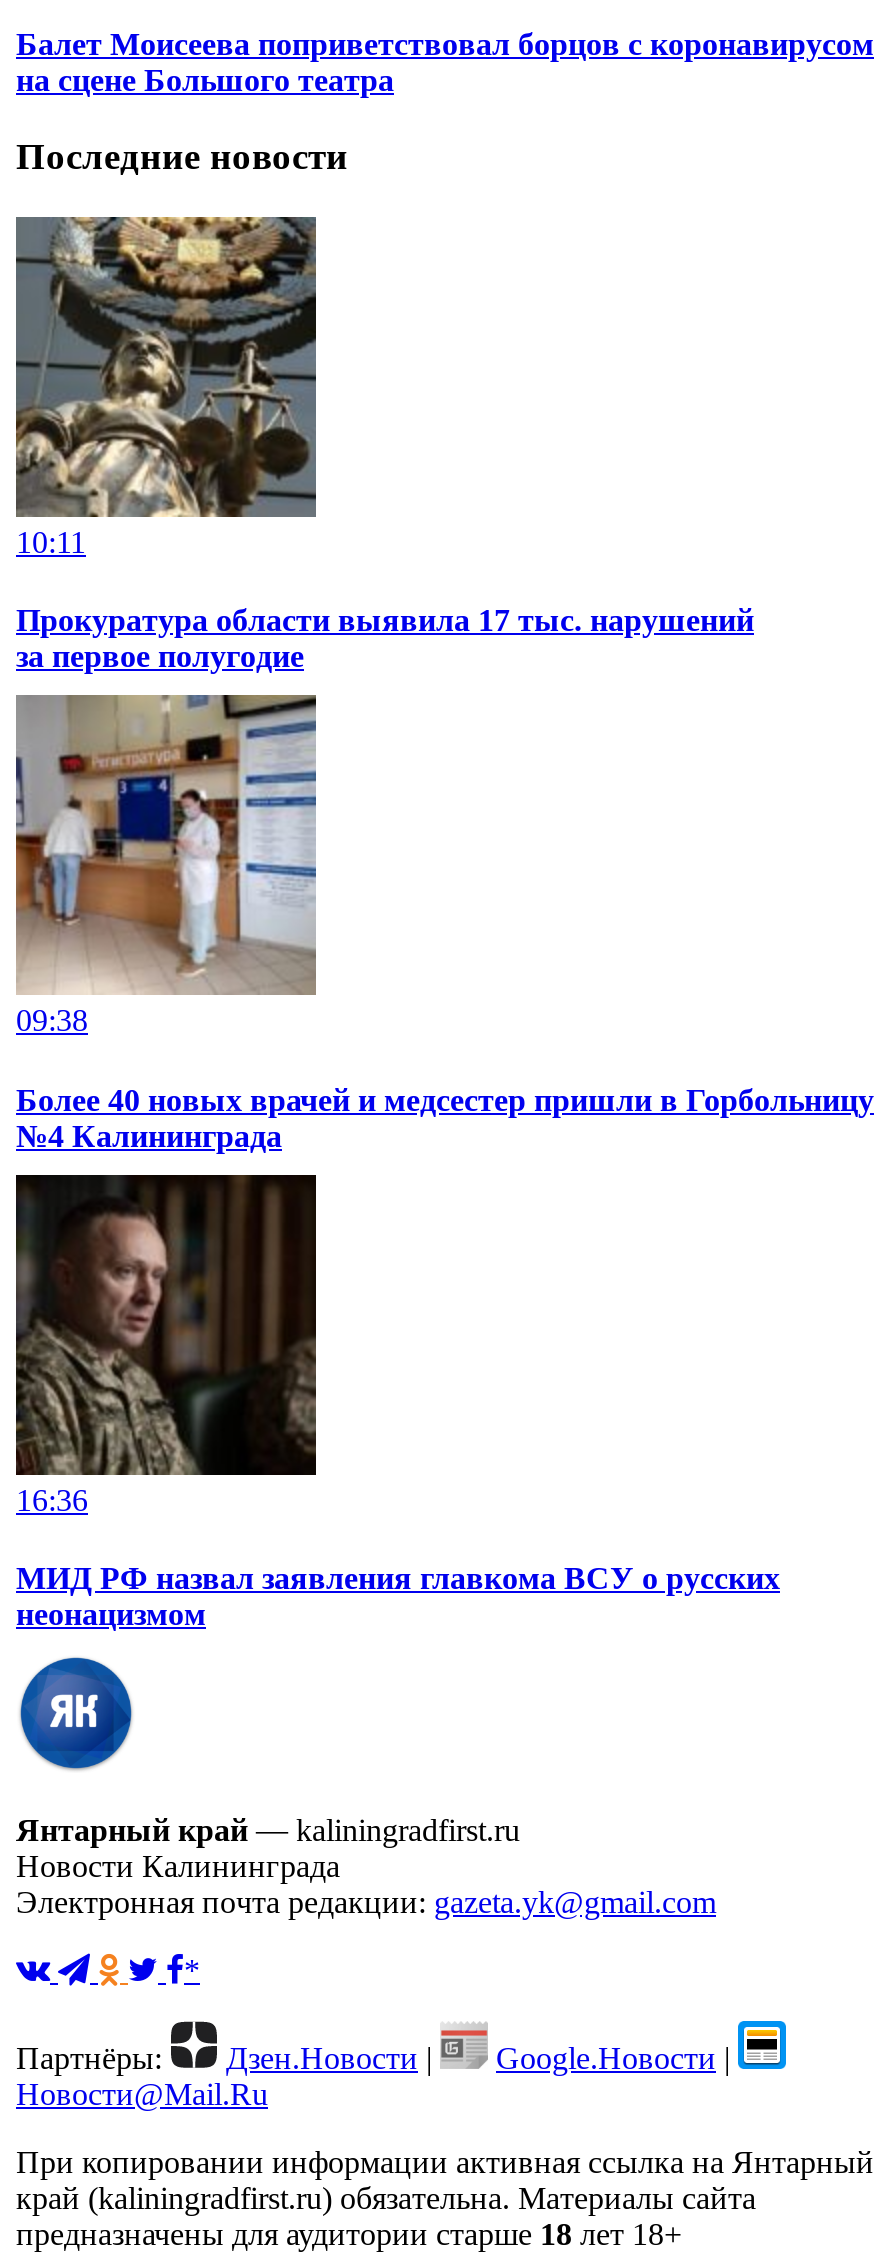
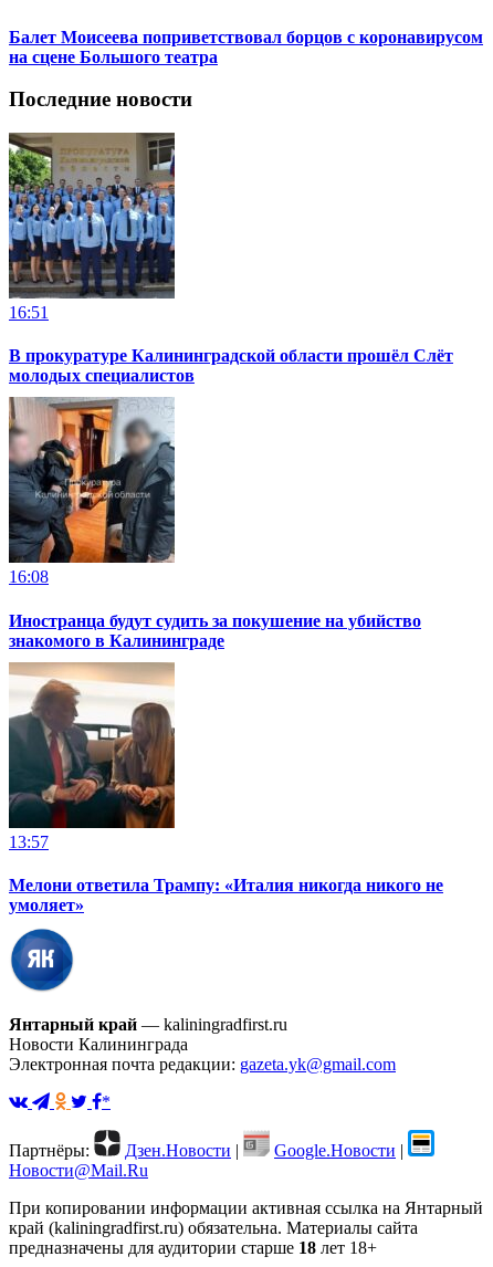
[14,215,318,559] [image] | 10:11 -> [8,133,176,322] [image] | 16:51
[16,604,754,674] Прокуратура области выявила 17 тыс. нарушений | за первое полугодие -> [9,346,453,385] В прокуратуре Калининградской области прошёл Слёт | молодых специалистов
[14,695,318,1038] [image] | 09:38 -> [8,397,175,586] [image] | 16:08
[16,1082,874,1152] Более 40 новых врачей и медсестер пришли в Горбольницу | №4 Калининграда -> [9,611,421,650] Иностранца будут судить за покушение на убийство | знакомого в Калининграде
[14,1173,318,1516] [image] | 16:36 -> [9,662,176,851] [image] | 13:57
[16,1561,780,1631] МИД РФ назвал заявления главкома ВСУ о русских | неонацизмом -> [9,876,443,914] Мелони ответила Трампу: «Италия никогда никого не | умоляет»

